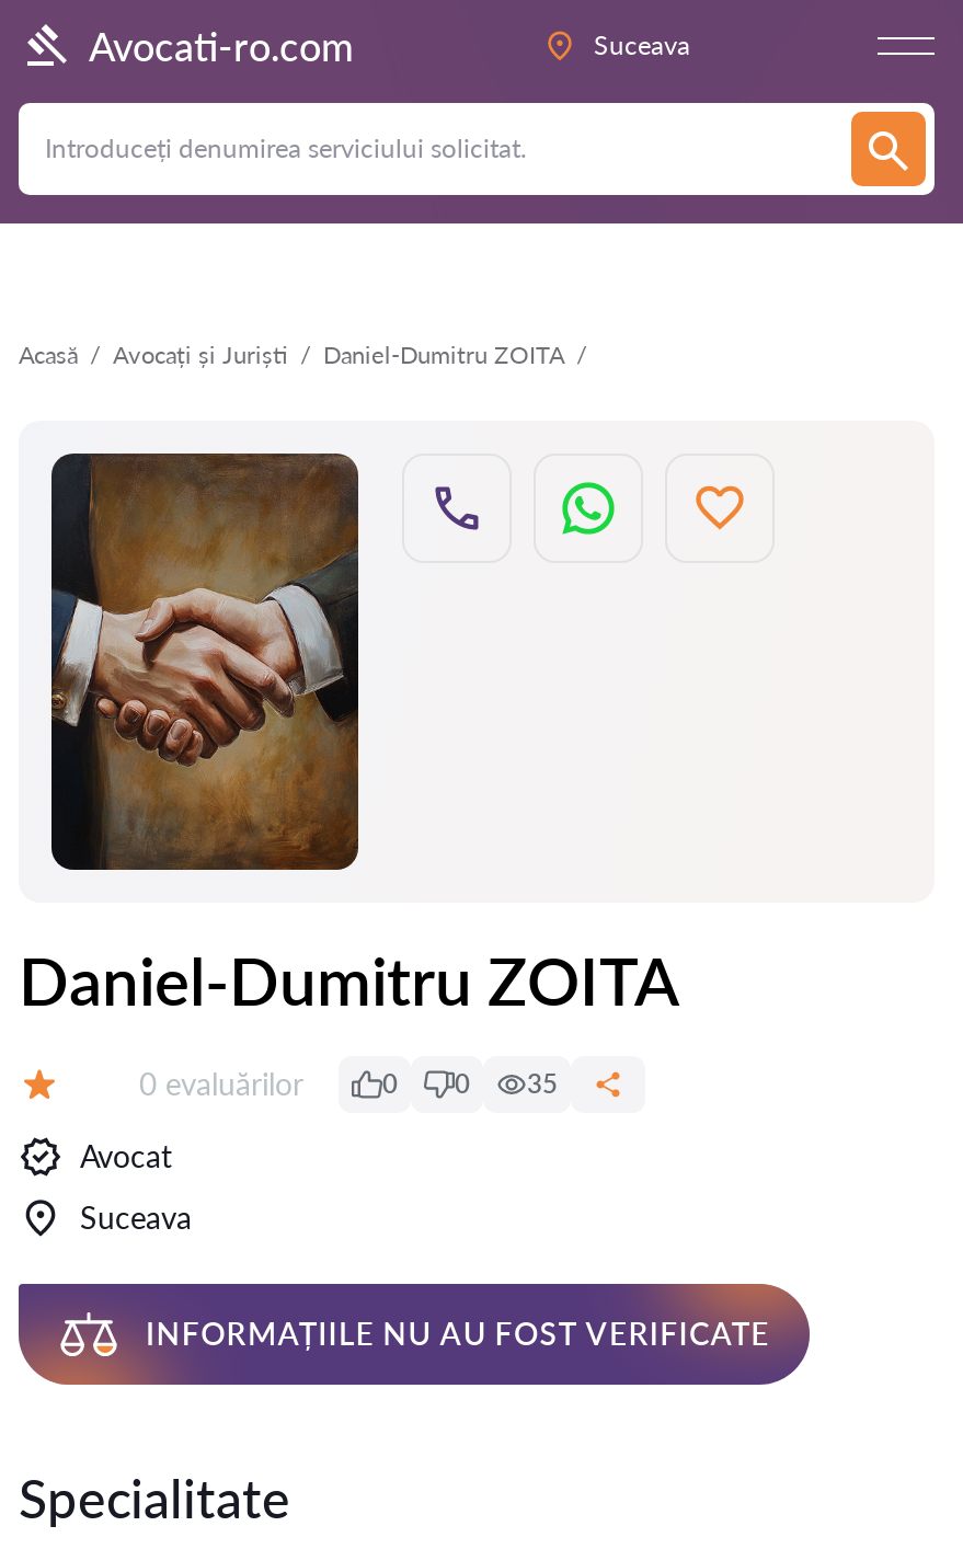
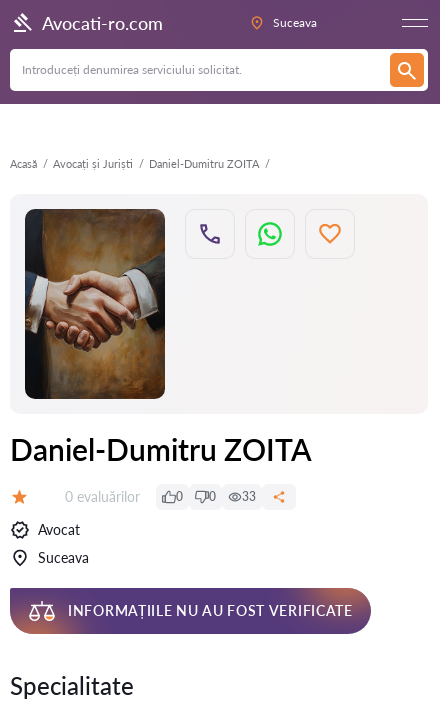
[527,1067,558,1100] 35 -> [242,489,256,504] 33

